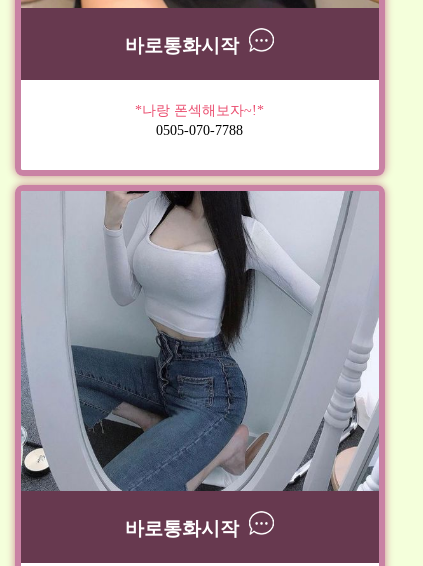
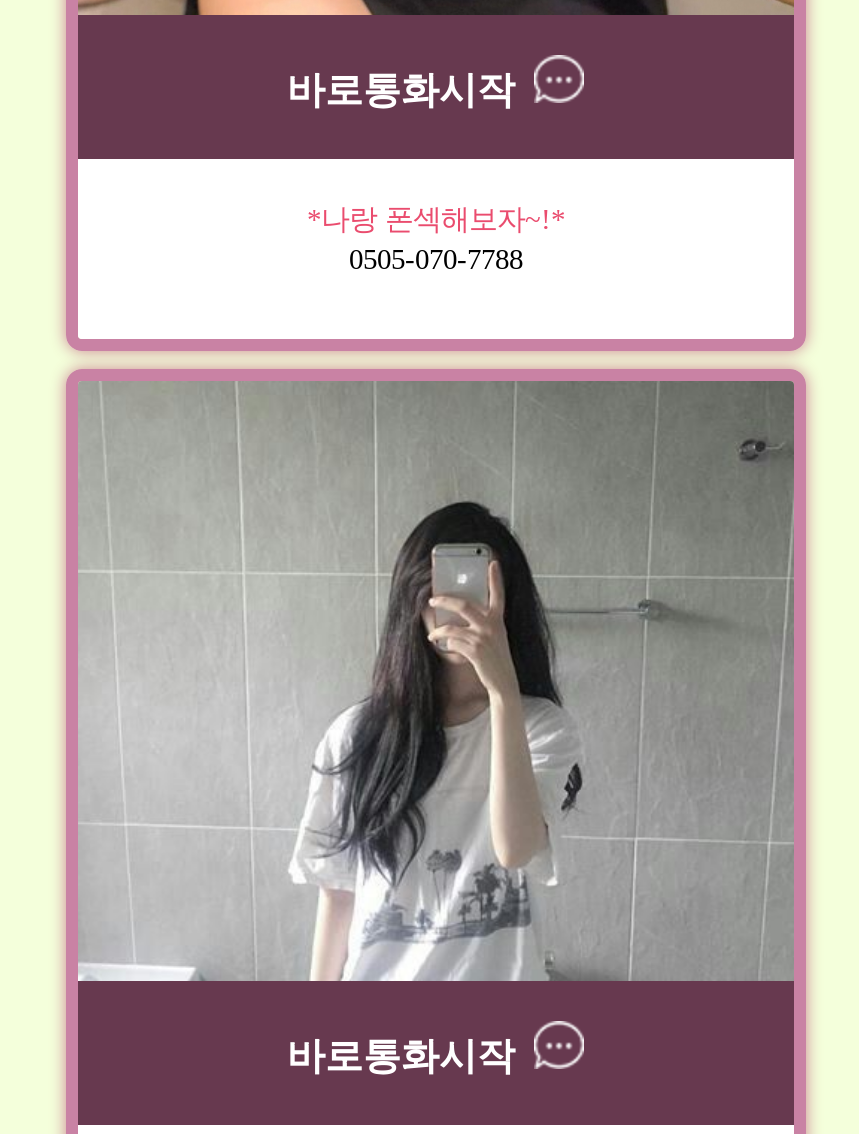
[20,190,380,491] [image] -> [76,380,796,984] [image]

